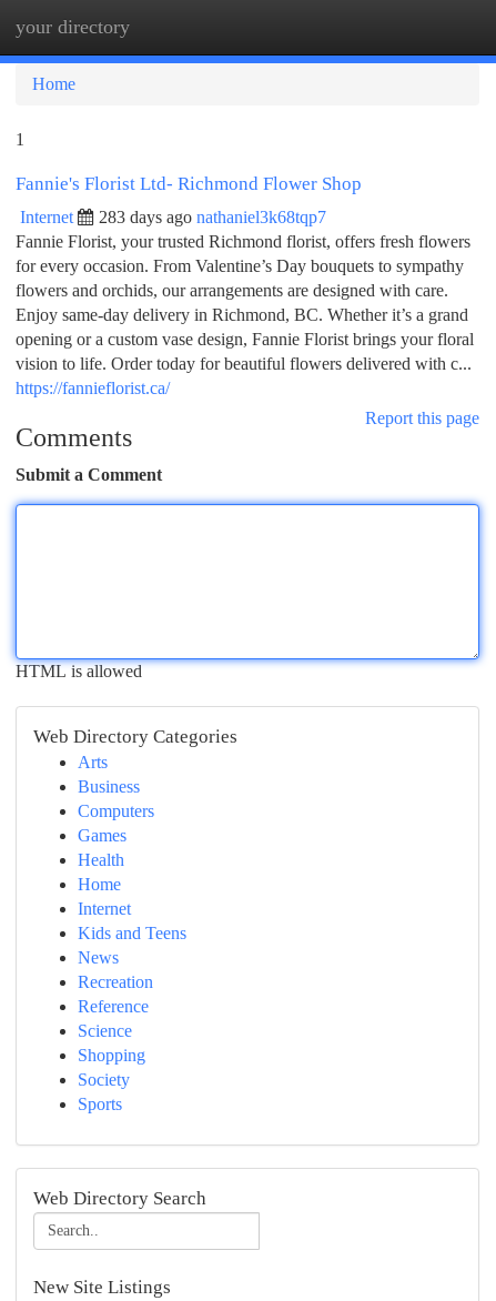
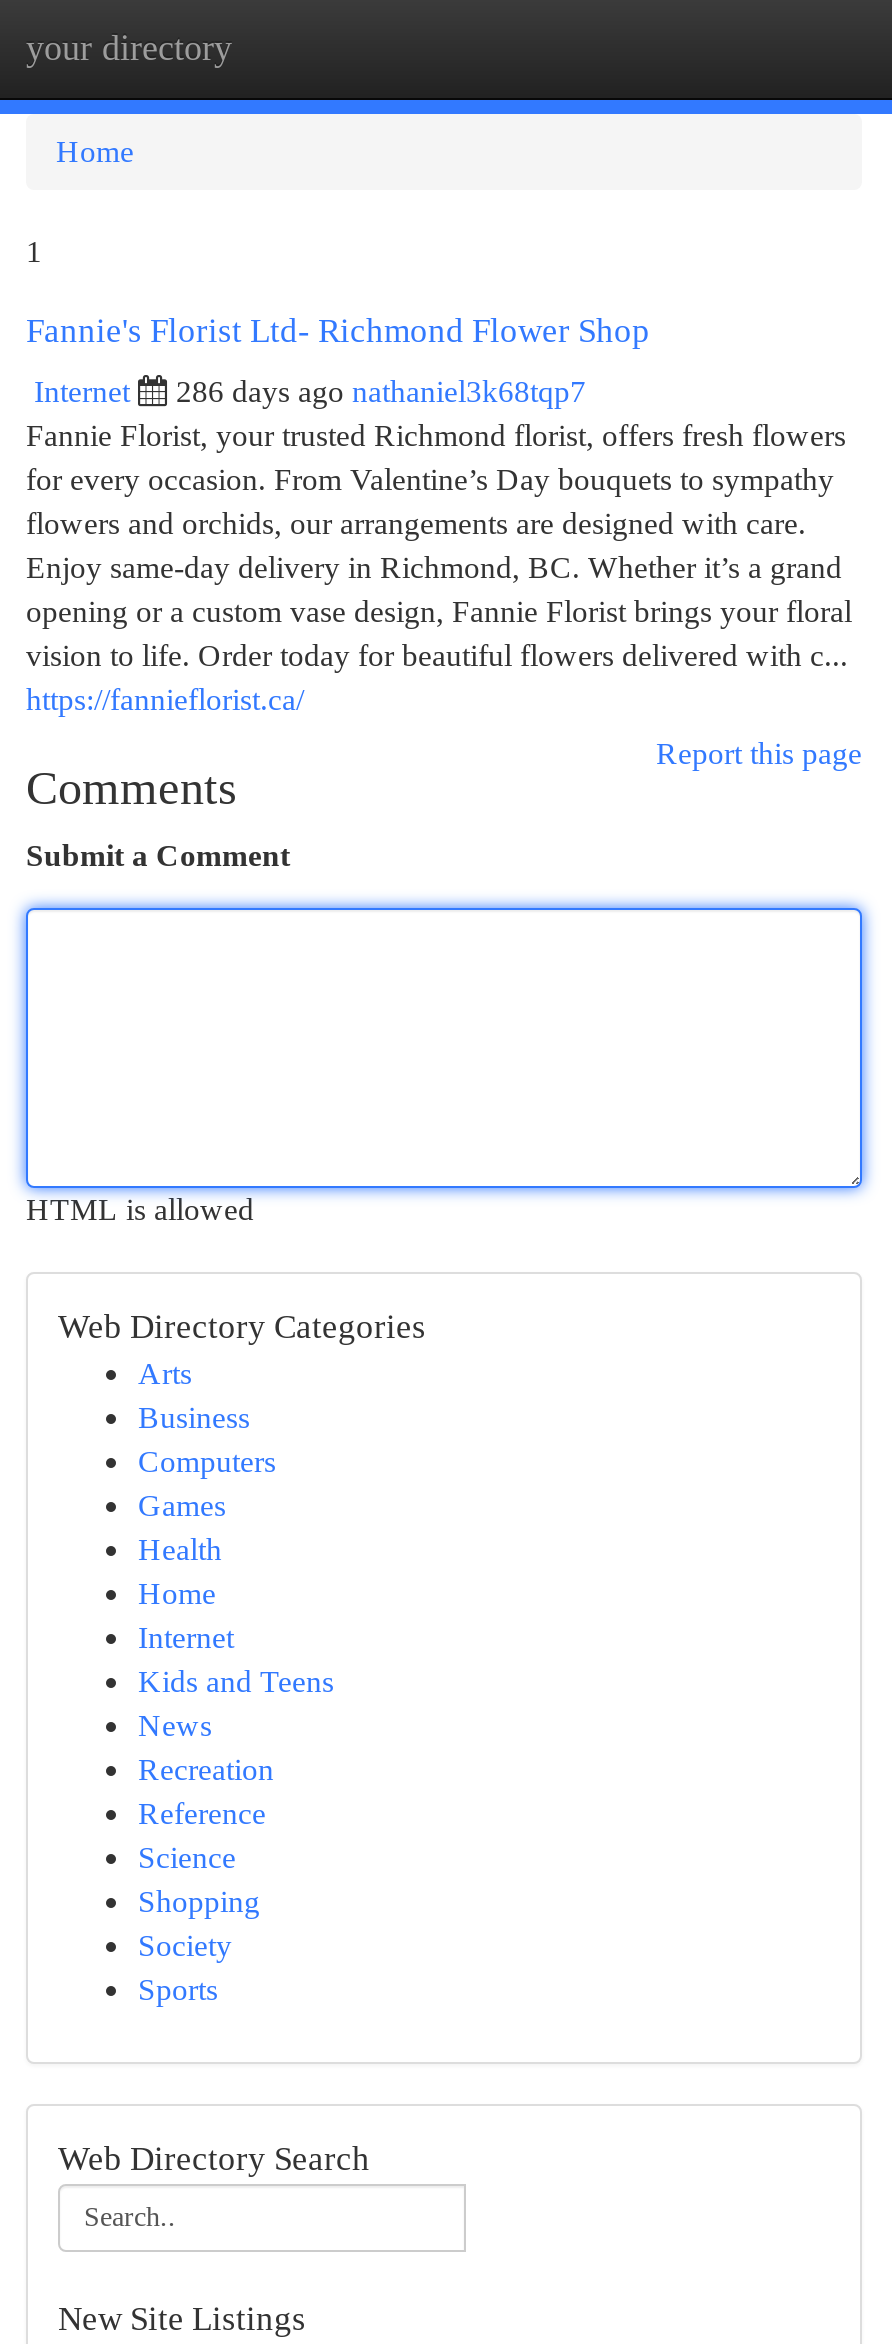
[99,208,326,226] 283 days ago nathaniel3k68tqp7 -> [176,374,586,408] 286 days ago nathaniel3k68tqp7

